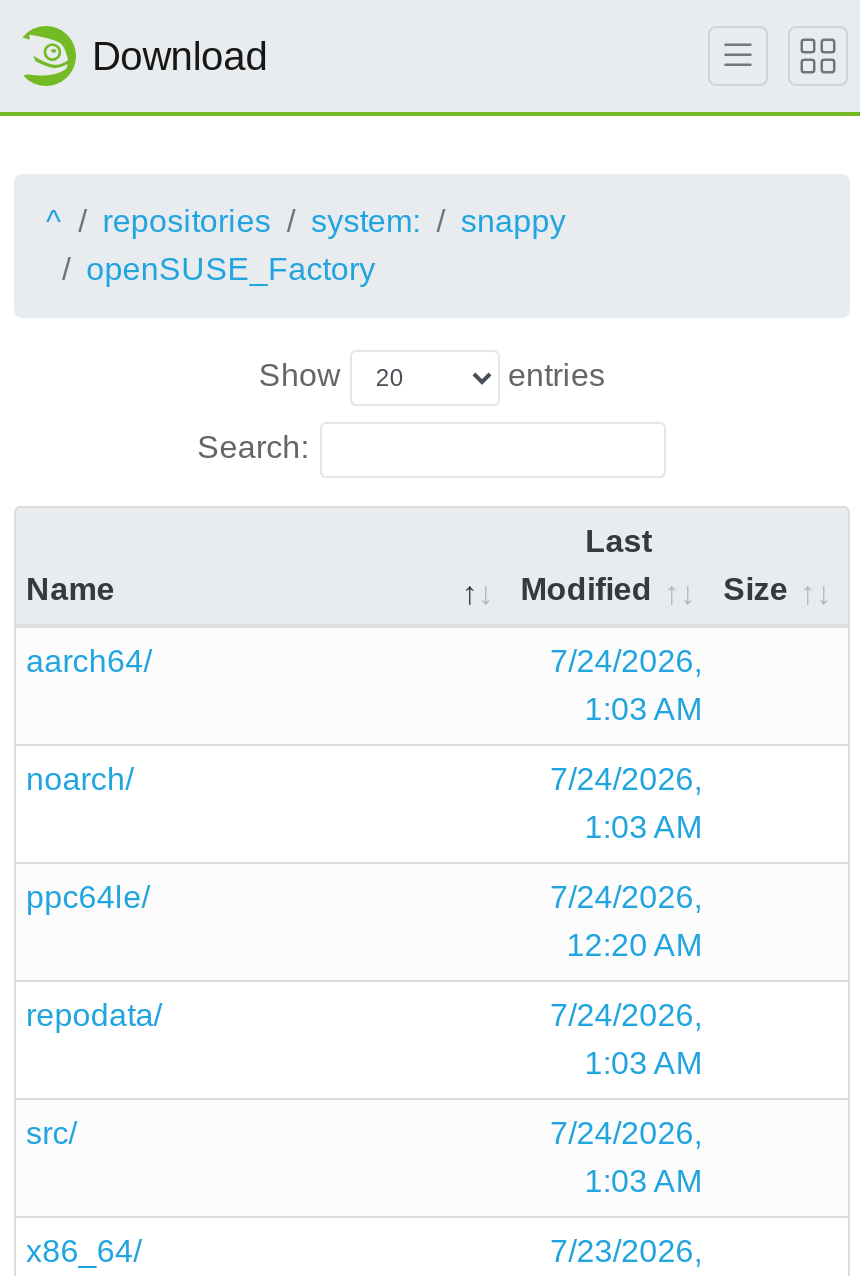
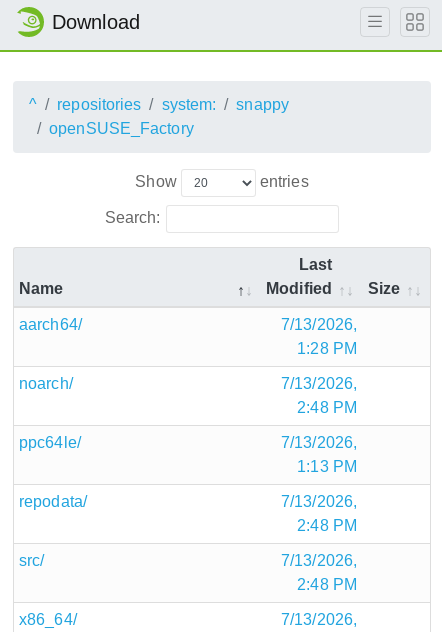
[550,643,702,725] 7/24/2026, | 1:03 AM -> [281,316,357,357] 7/13/2026, | 1:28 PM
[550,761,702,843] 7/24/2026, | 1:03 AM -> [281,375,357,416] 7/13/2026, | 2:48 PM
[550,879,702,961] 7/24/2026, | 12:20 AM -> [281,434,357,475] 7/13/2026, | 1:13 PM
[550,997,702,1079] 7/24/2026, | 1:03 AM -> [281,493,357,534] 7/13/2026, | 2:48 PM
[550,1115,702,1197] 7/24/2026, | 1:03 AM -> [281,552,357,593] 7/13/2026, | 2:48 PM
[550,1233,702,1267] 7/23/2026, -> [281,611,357,628] 7/13/2026,

